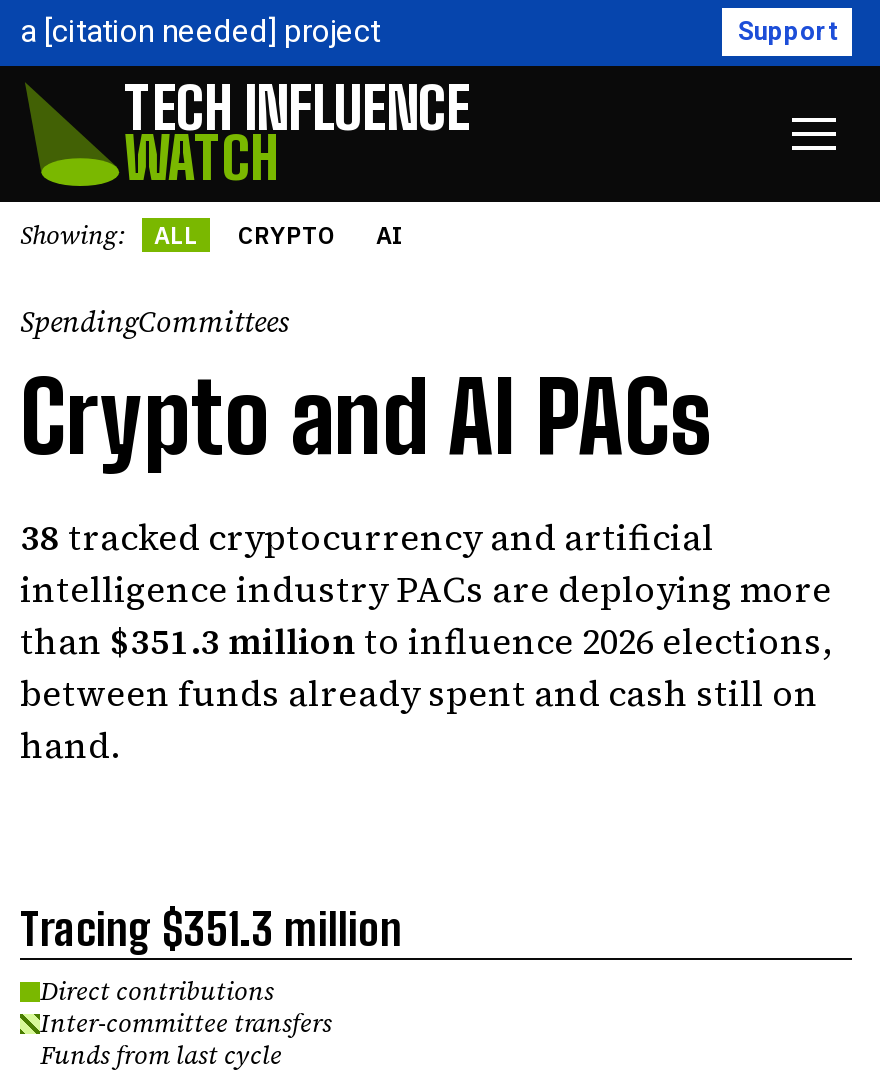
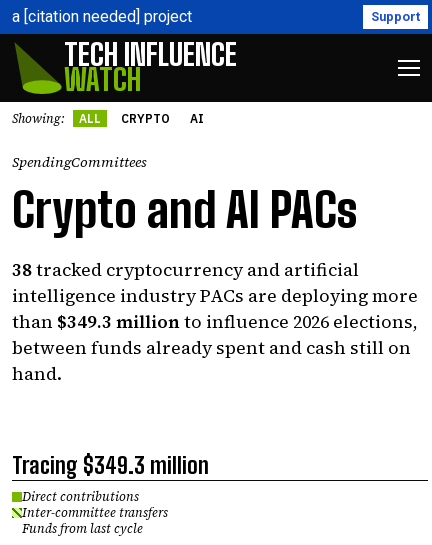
[20,617,832,665] than $351.3 million to influence 2026 elections, -> [12,310,418,334] than $349.3 million to influence 2026 elections,
[20,901,402,955] Tracing $351.3 million -> [12,452,209,479] Tracing $349.3 million

